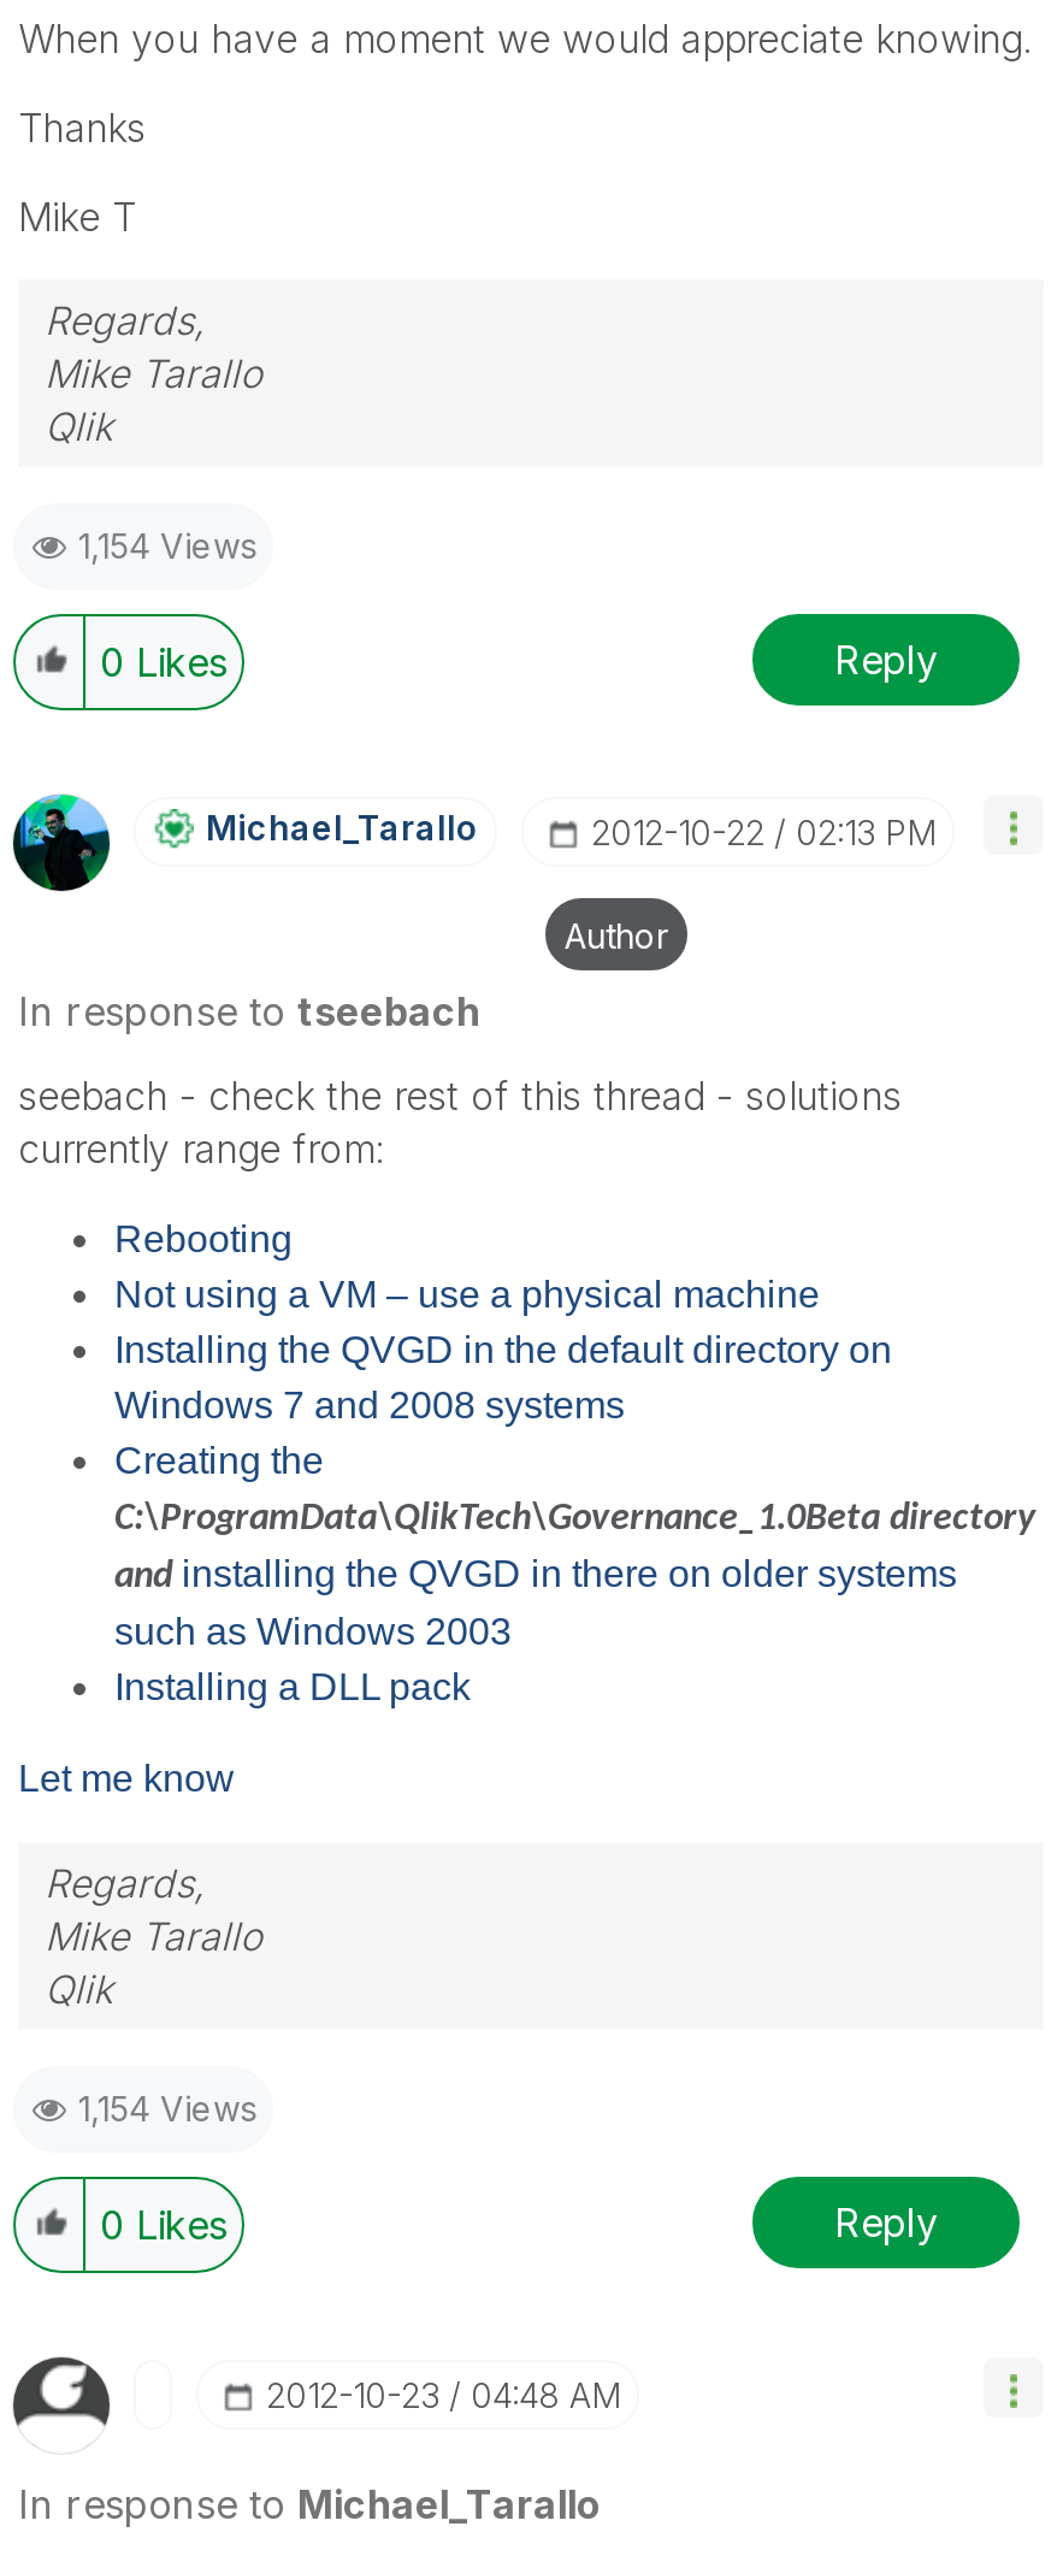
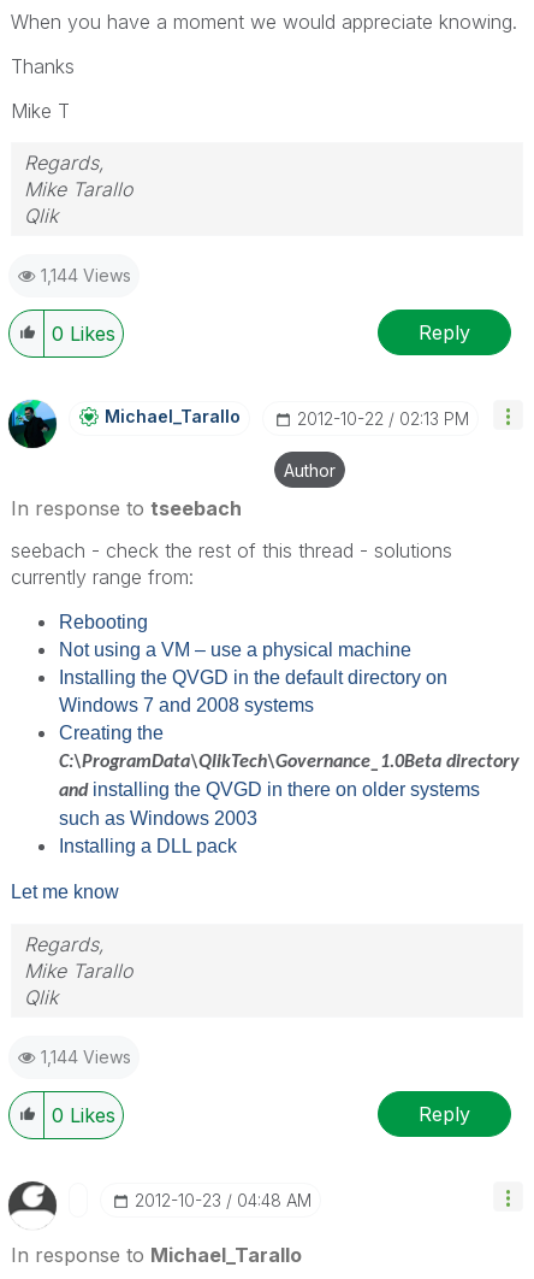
[78,526,256,567] 1,154 Views -> [41,266,131,286] 1,144 Views
[78,2089,256,2130] 1,154 Views -> [41,1047,131,1068] 1,144 Views

